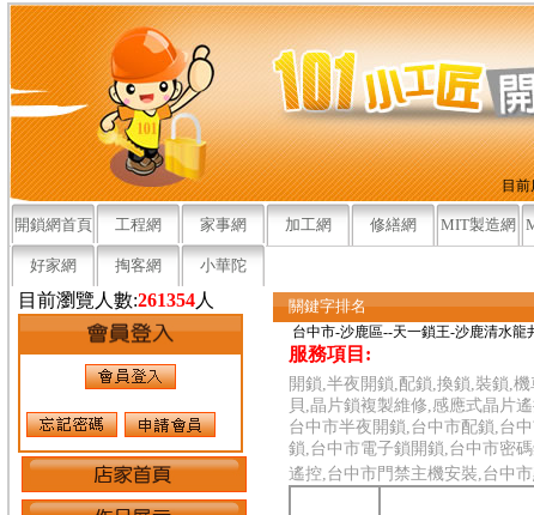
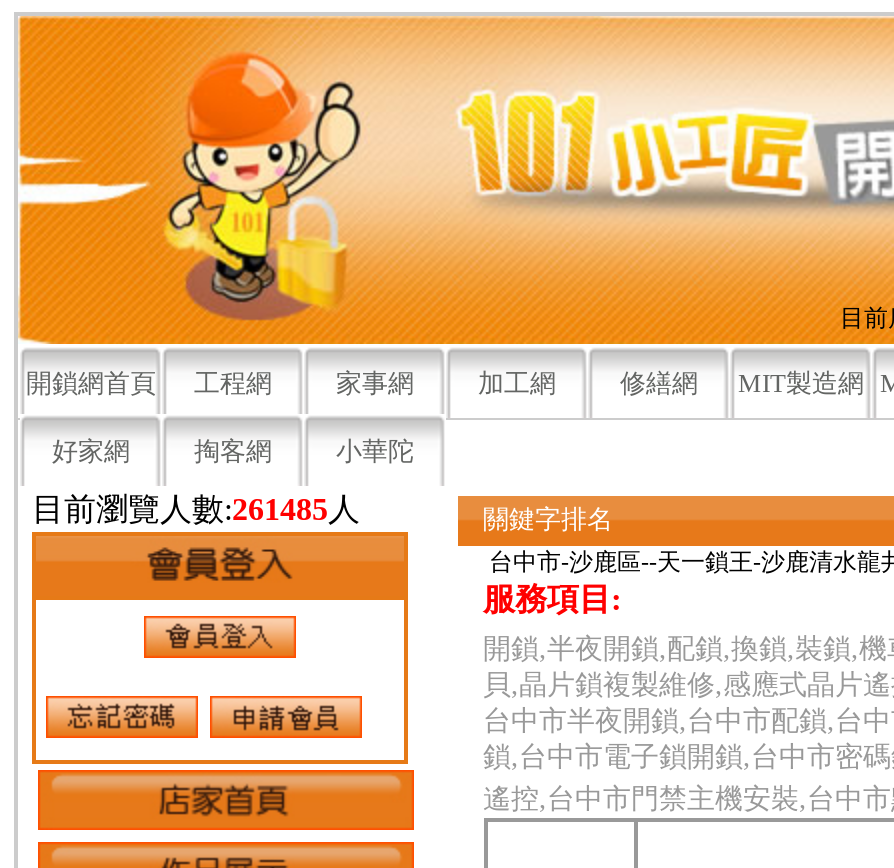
[18,290,214,310] 目前瀏覽人數:261354人 -> [32,492,360,526] 目前瀏覽人數:261485人

